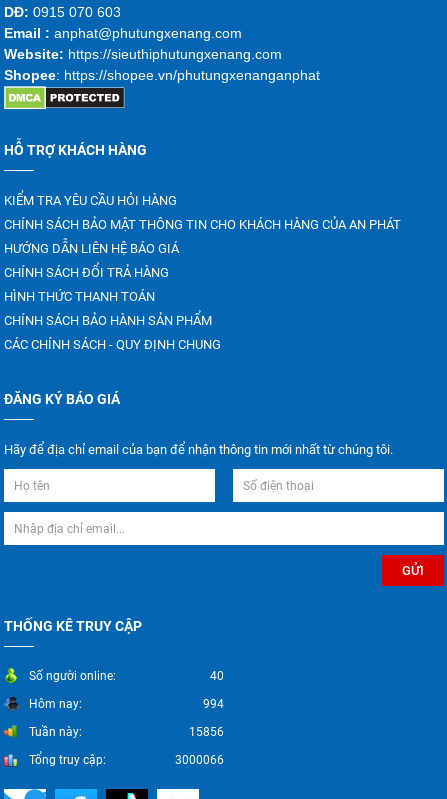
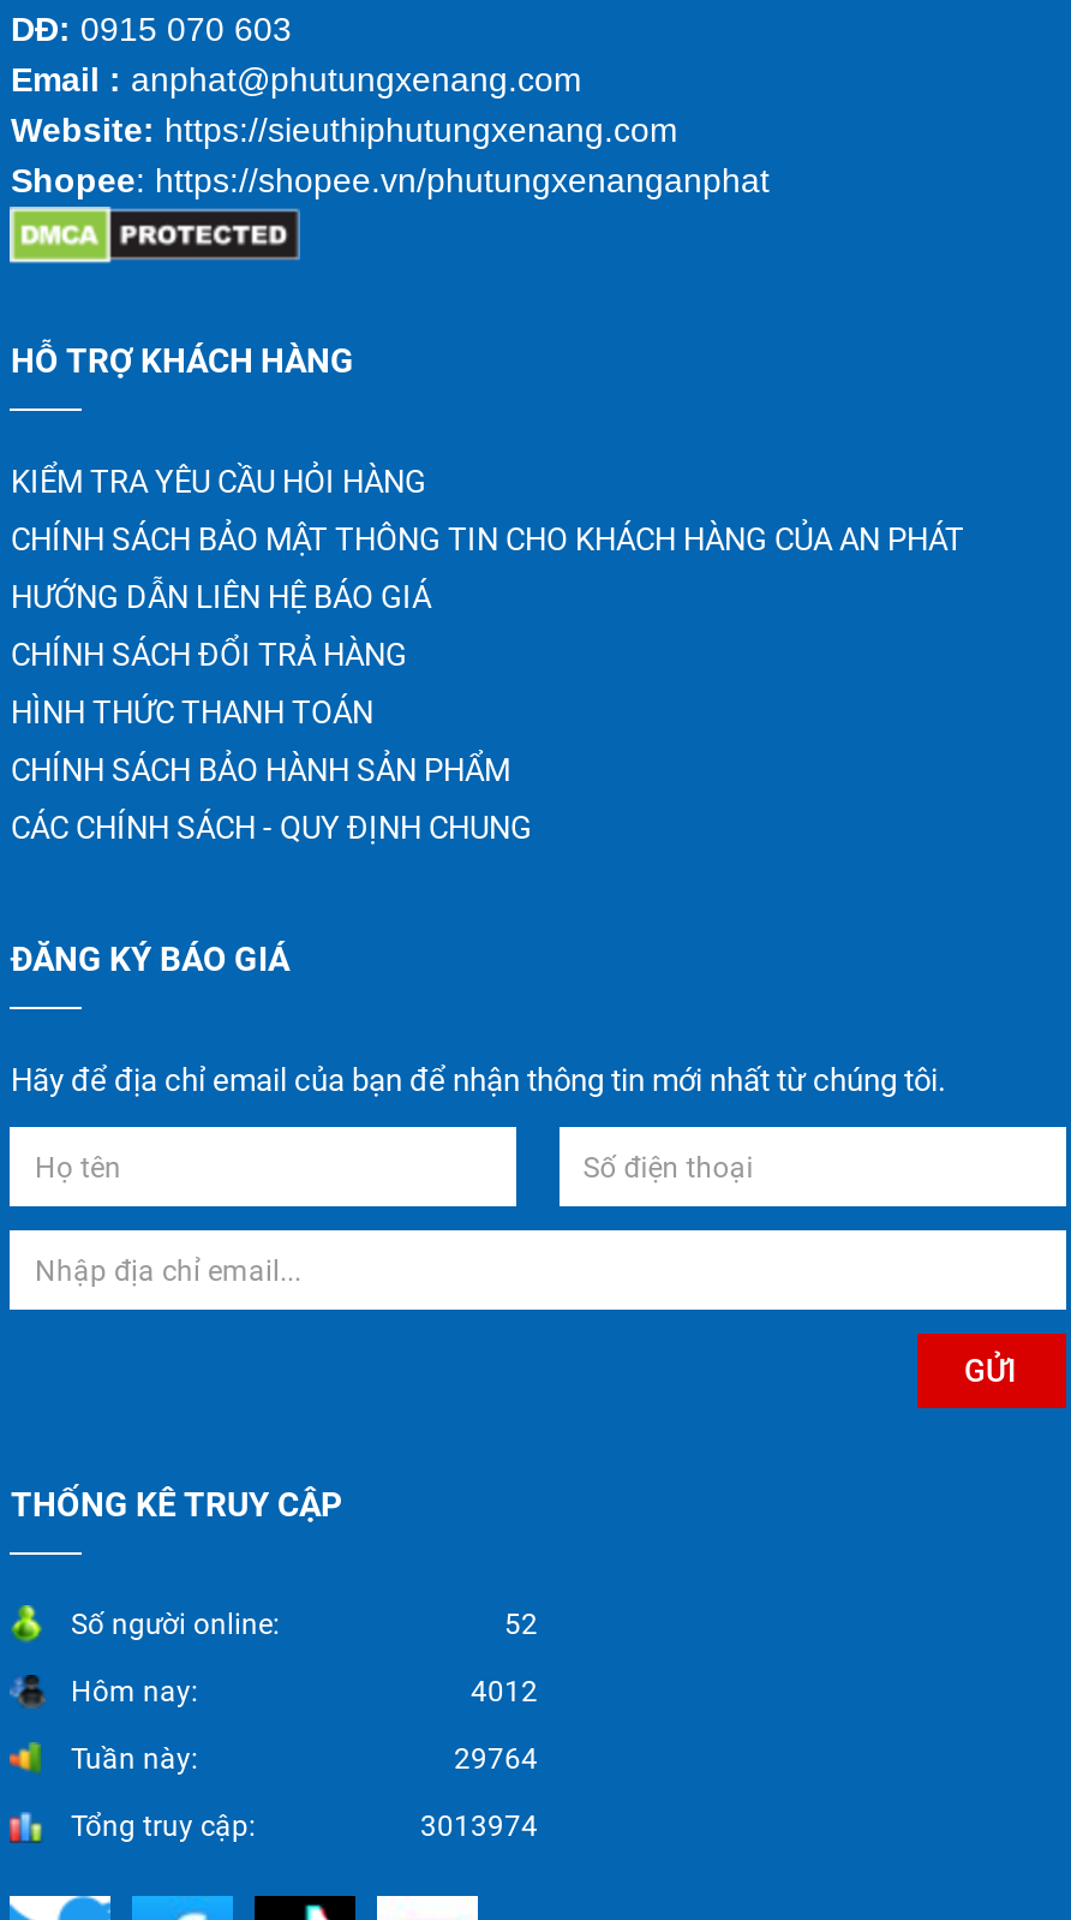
[210,669,224,683] 40 -> [504,1608,538,1642] 52
[203,697,224,711] 994 -> [471,1675,538,1709] 4012
[189,725,224,739] 15856 -> [454,1743,538,1776] 29764
[175,753,224,767] 3000066 -> [420,1810,538,1844] 3013974

